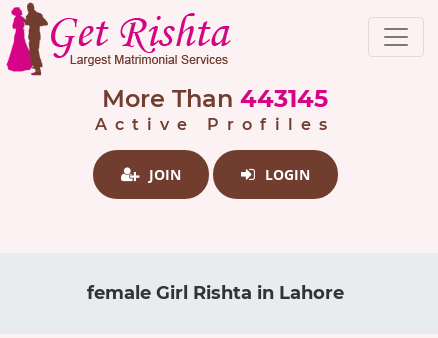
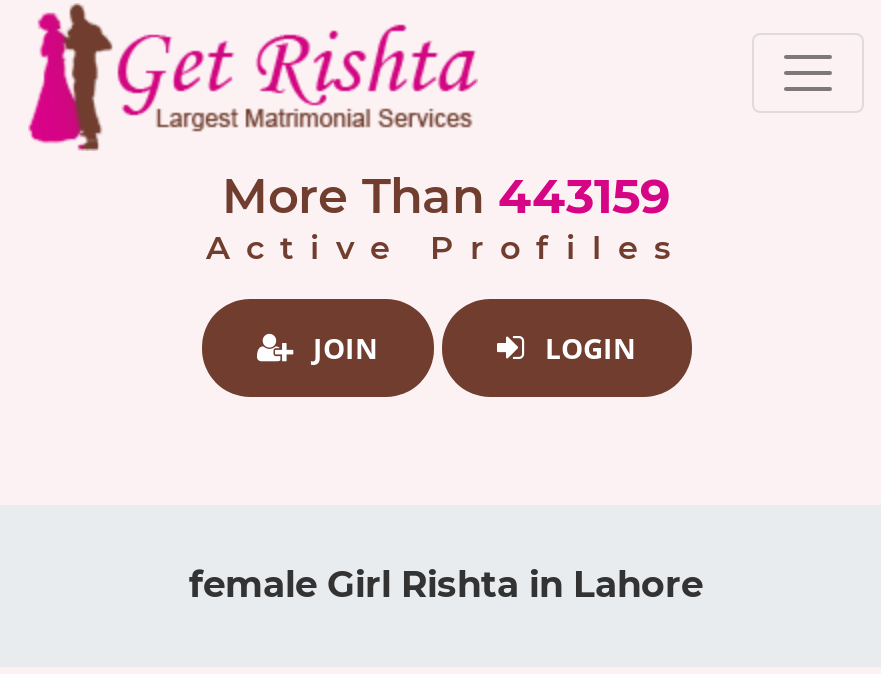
[102,84,328,113] More Than 443145 -> [222,167,670,225] More Than 443159

